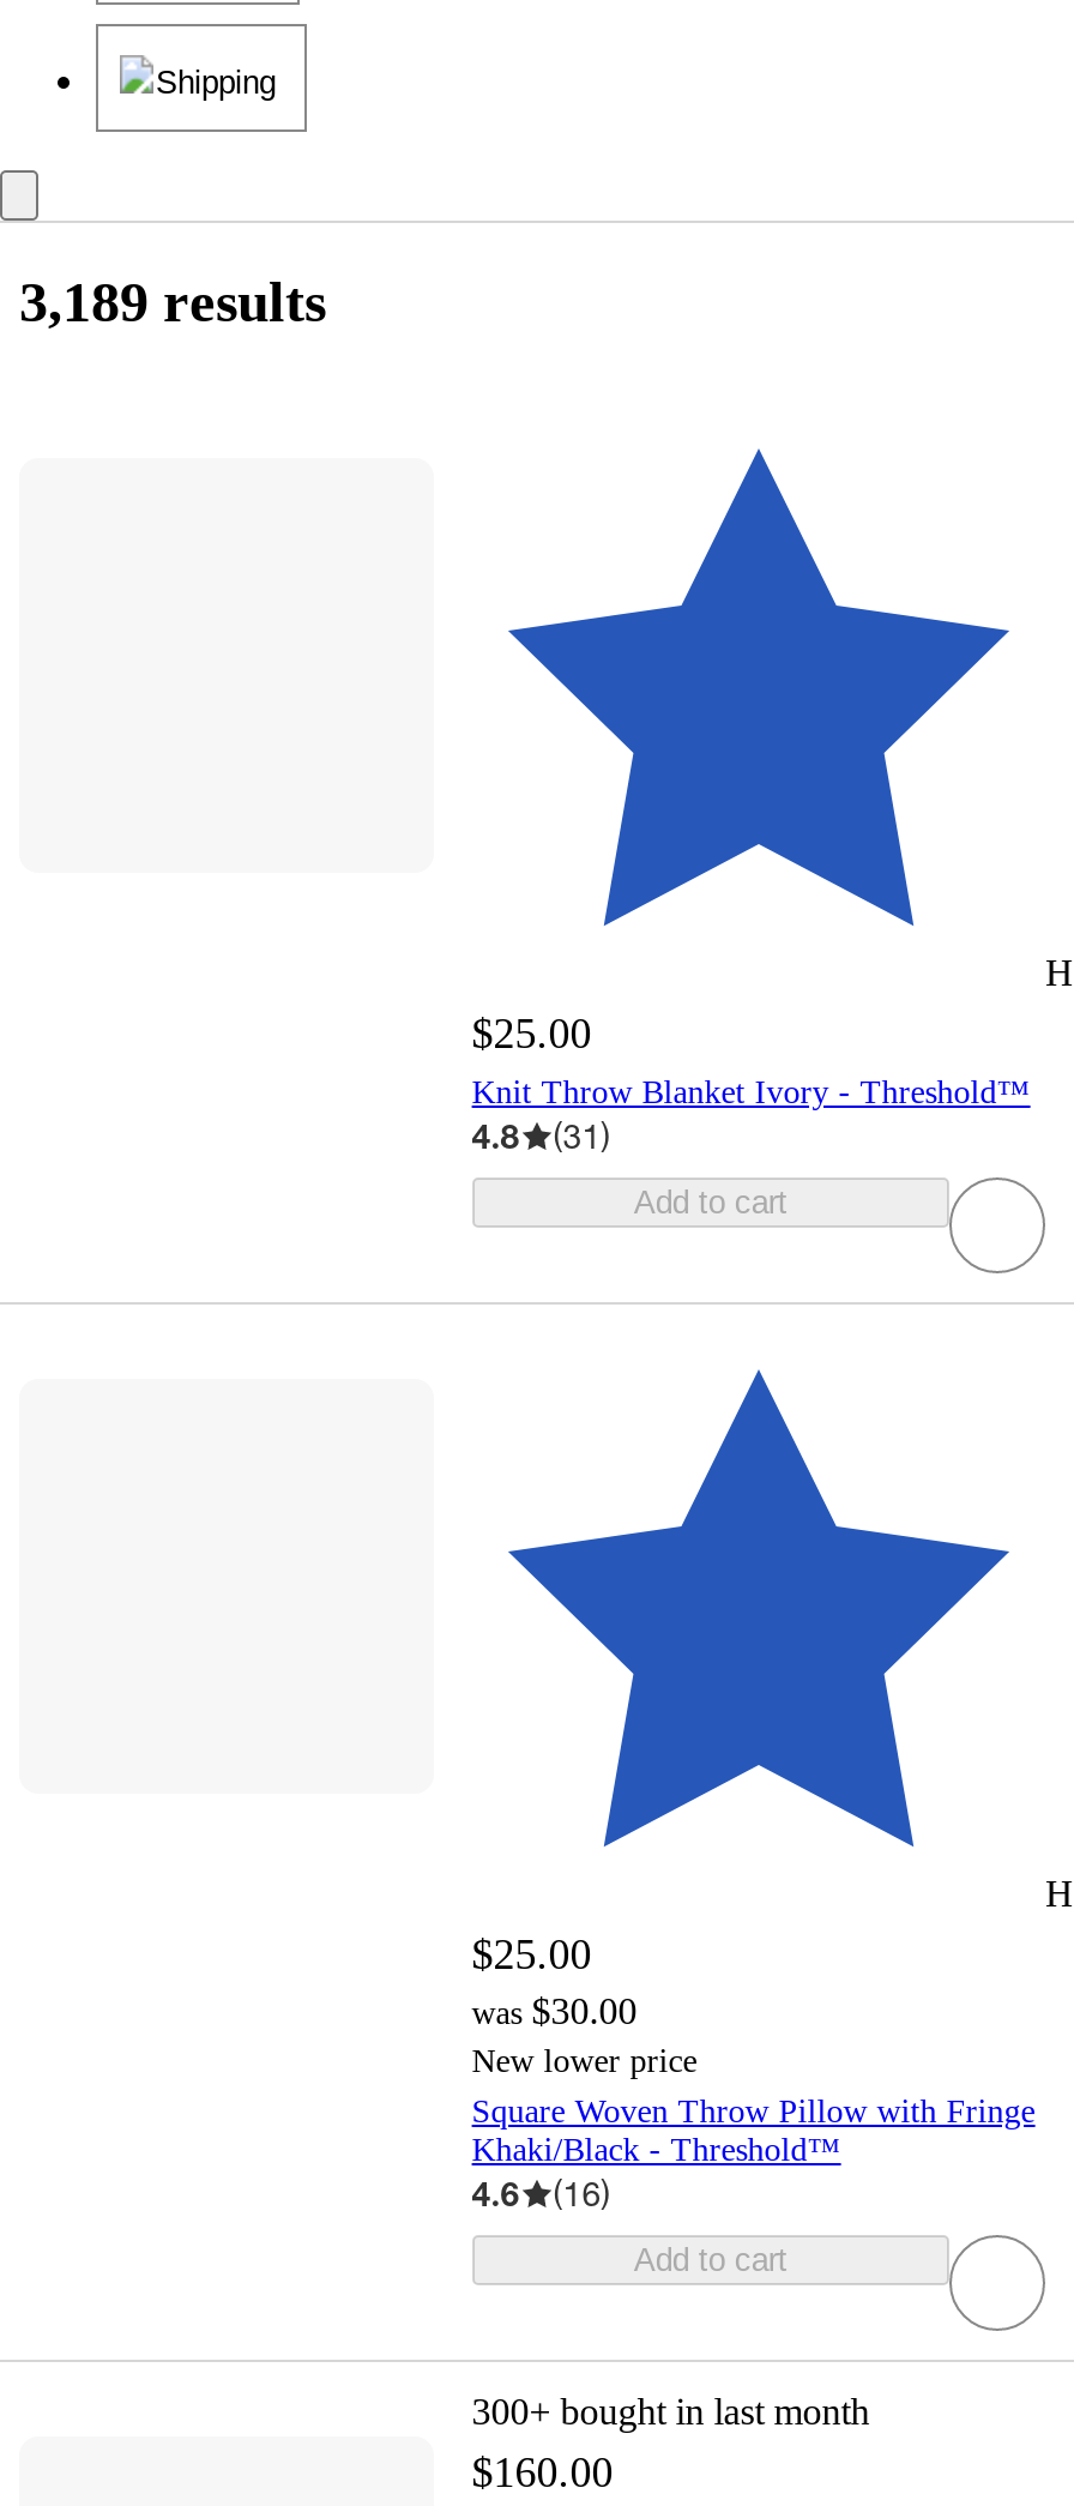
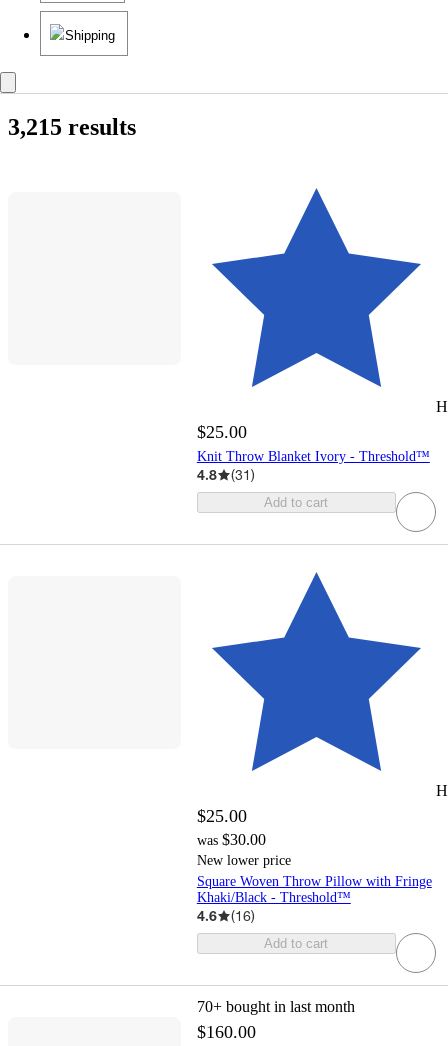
[19,271,326,334] 3,189 results -> [8,114,136,140] 3,215 results
[472,2392,870,2433] 300+ bought in last month -> [197,998,355,1015] 70+ bought in last month

